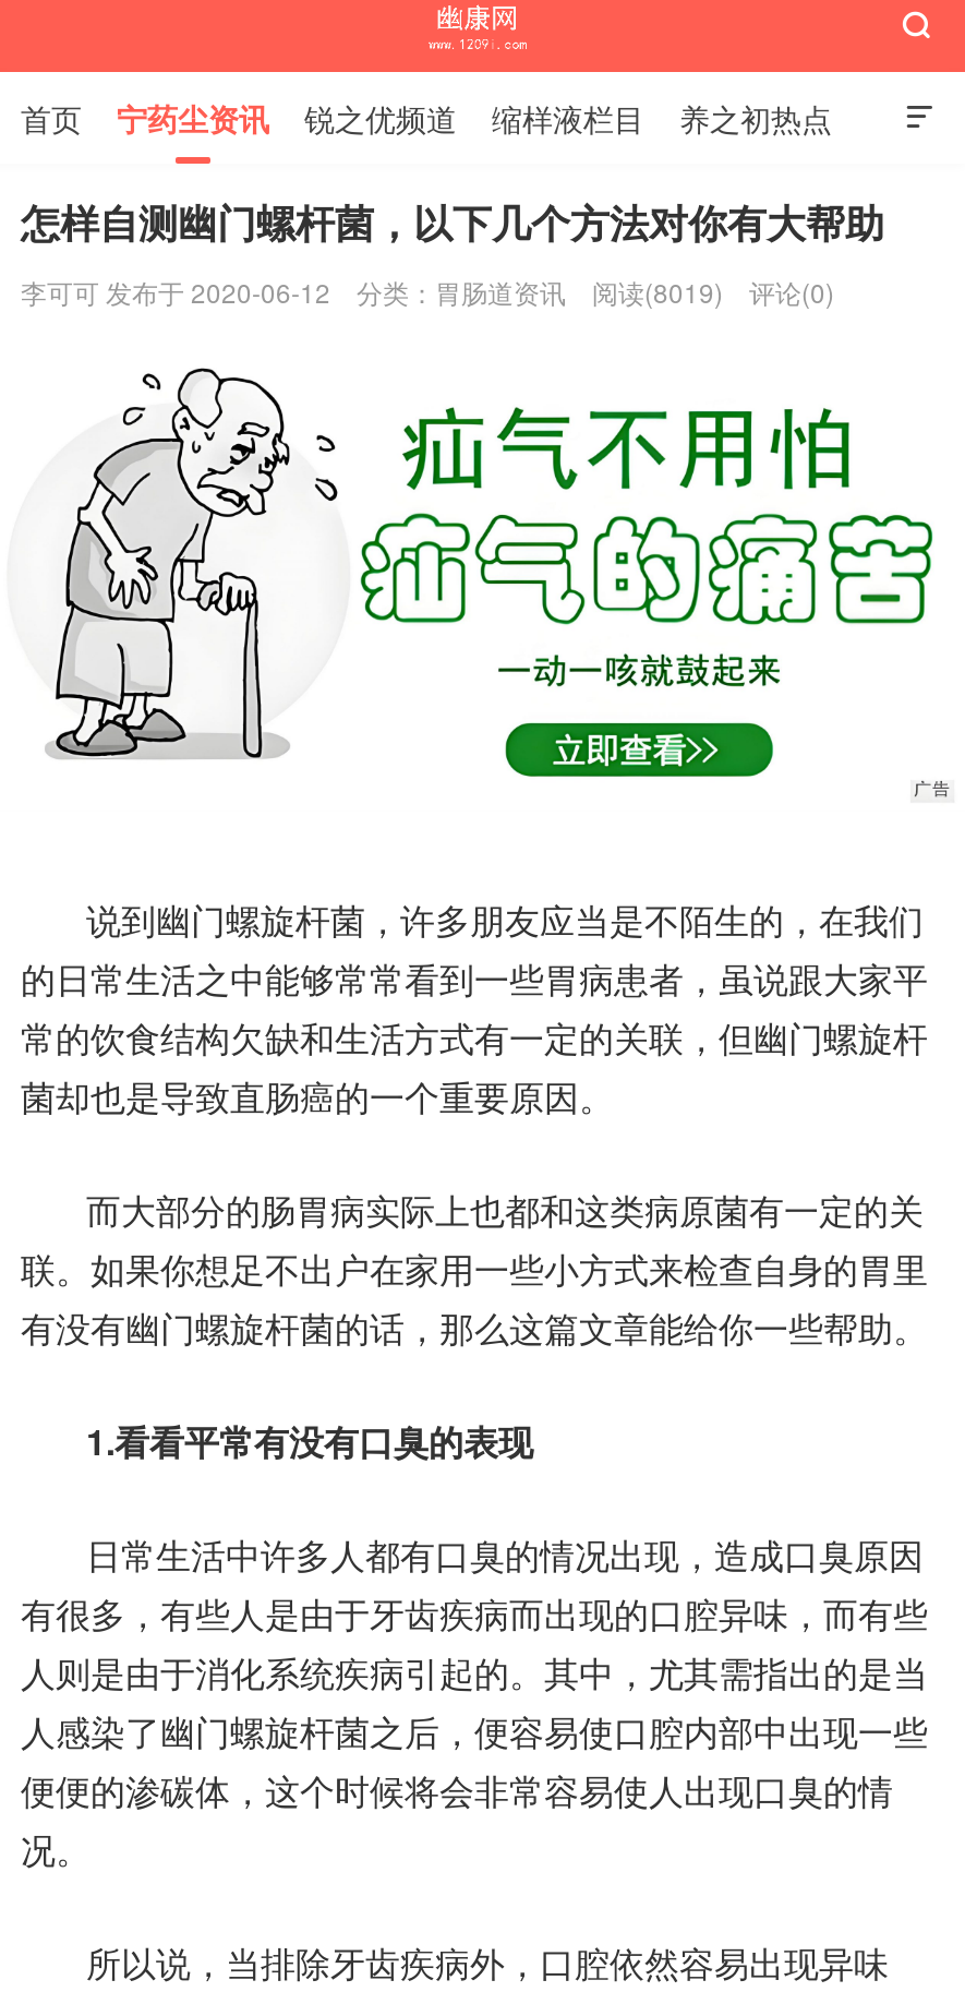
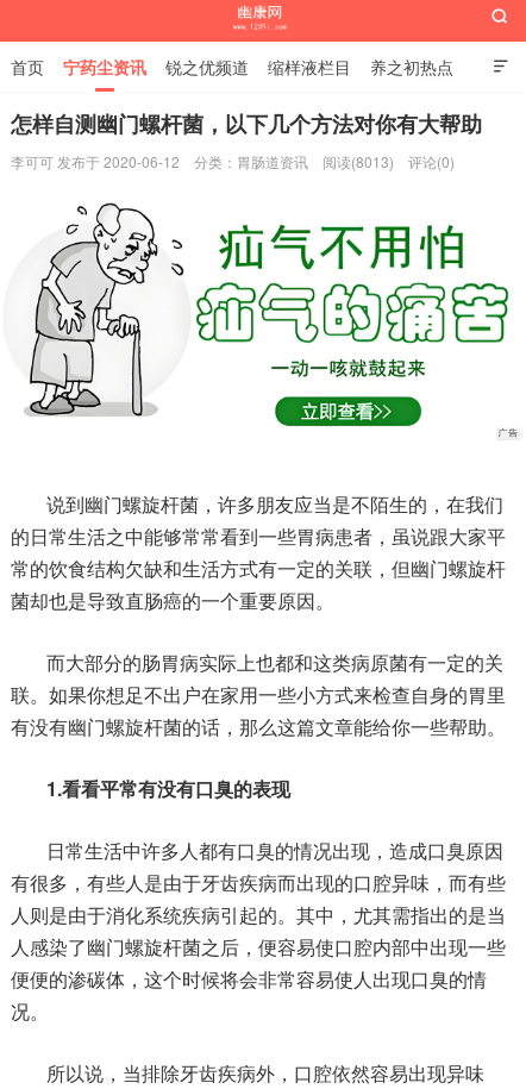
[21,273,834,310] 李可可 发布于 2020-06-12 分类：胃肠道资讯 阅读(8019) 评论(0) -> [11,151,455,171] 李可可 发布于 2020-06-12 分类：胃肠道资讯 阅读(8013) 评论(0)

